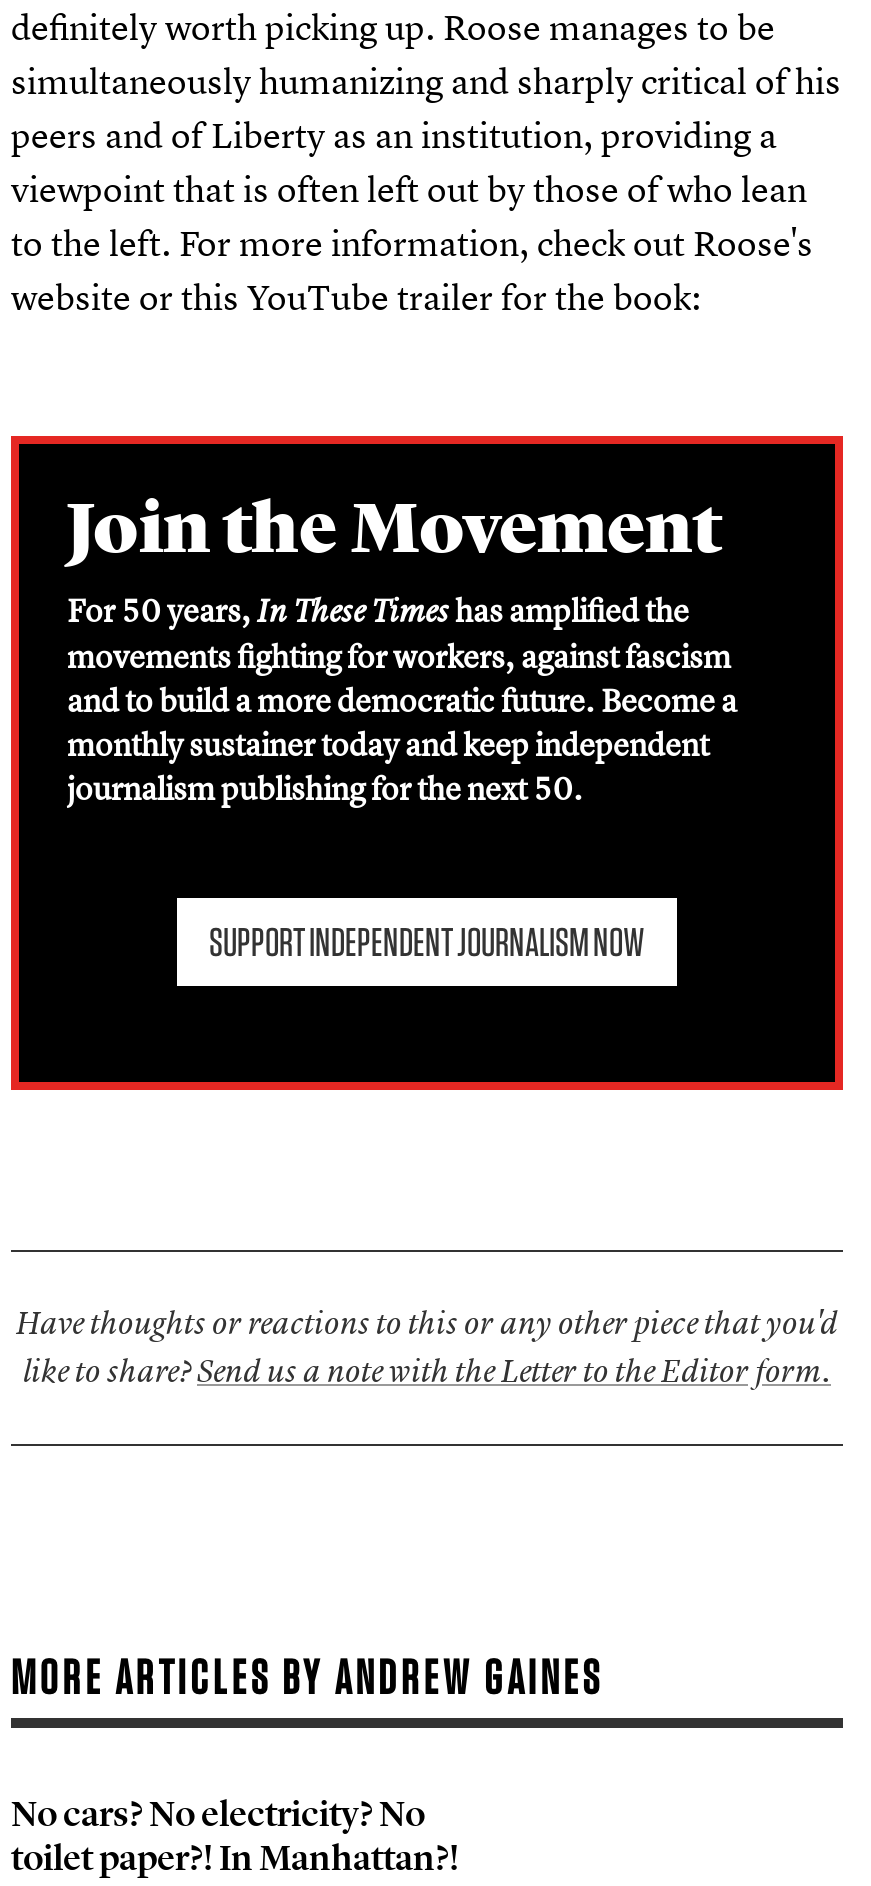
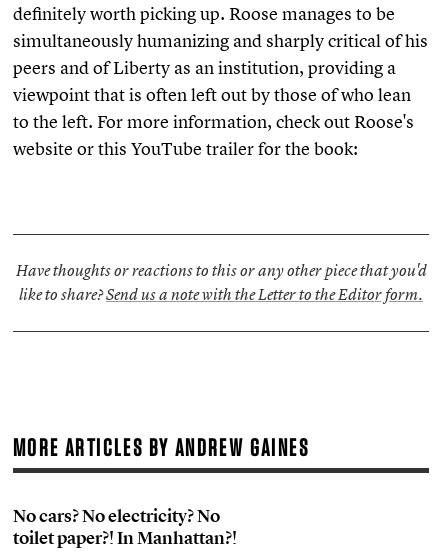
[9,434,845,1092] [image] | Join the Movement | For 50 years,In These Timeshas amplified the | movements fighting for workers, against fascism | and to build a more democratic future. Become a | monthly sustainer today and keep independent | journalism publishing for the next 50. | SUPPORT INDEPENDENT JOURNALISM NOW -> none

